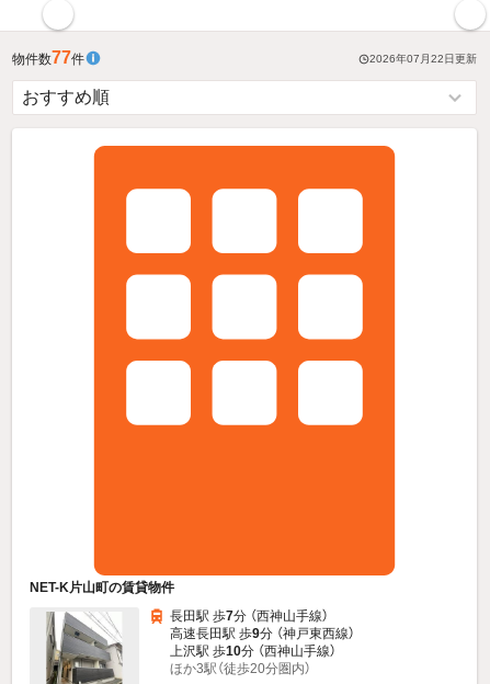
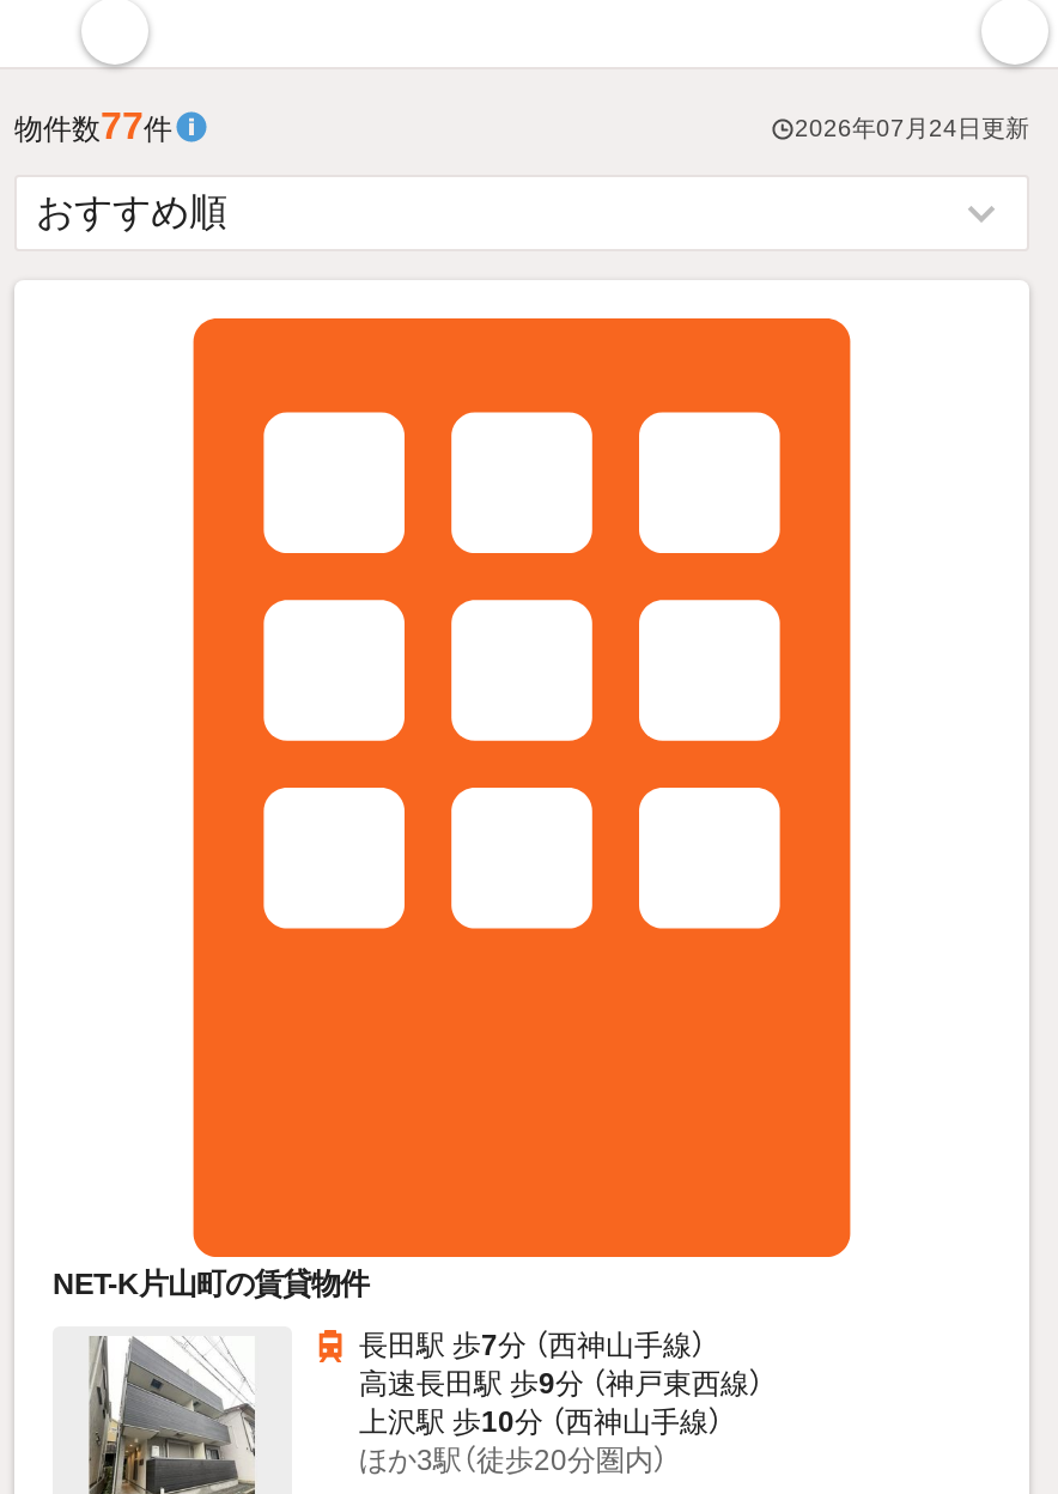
[369,53,477,65] 2026年07月22日更新 -> [795,116,1029,142] 2026年07月24日更新

